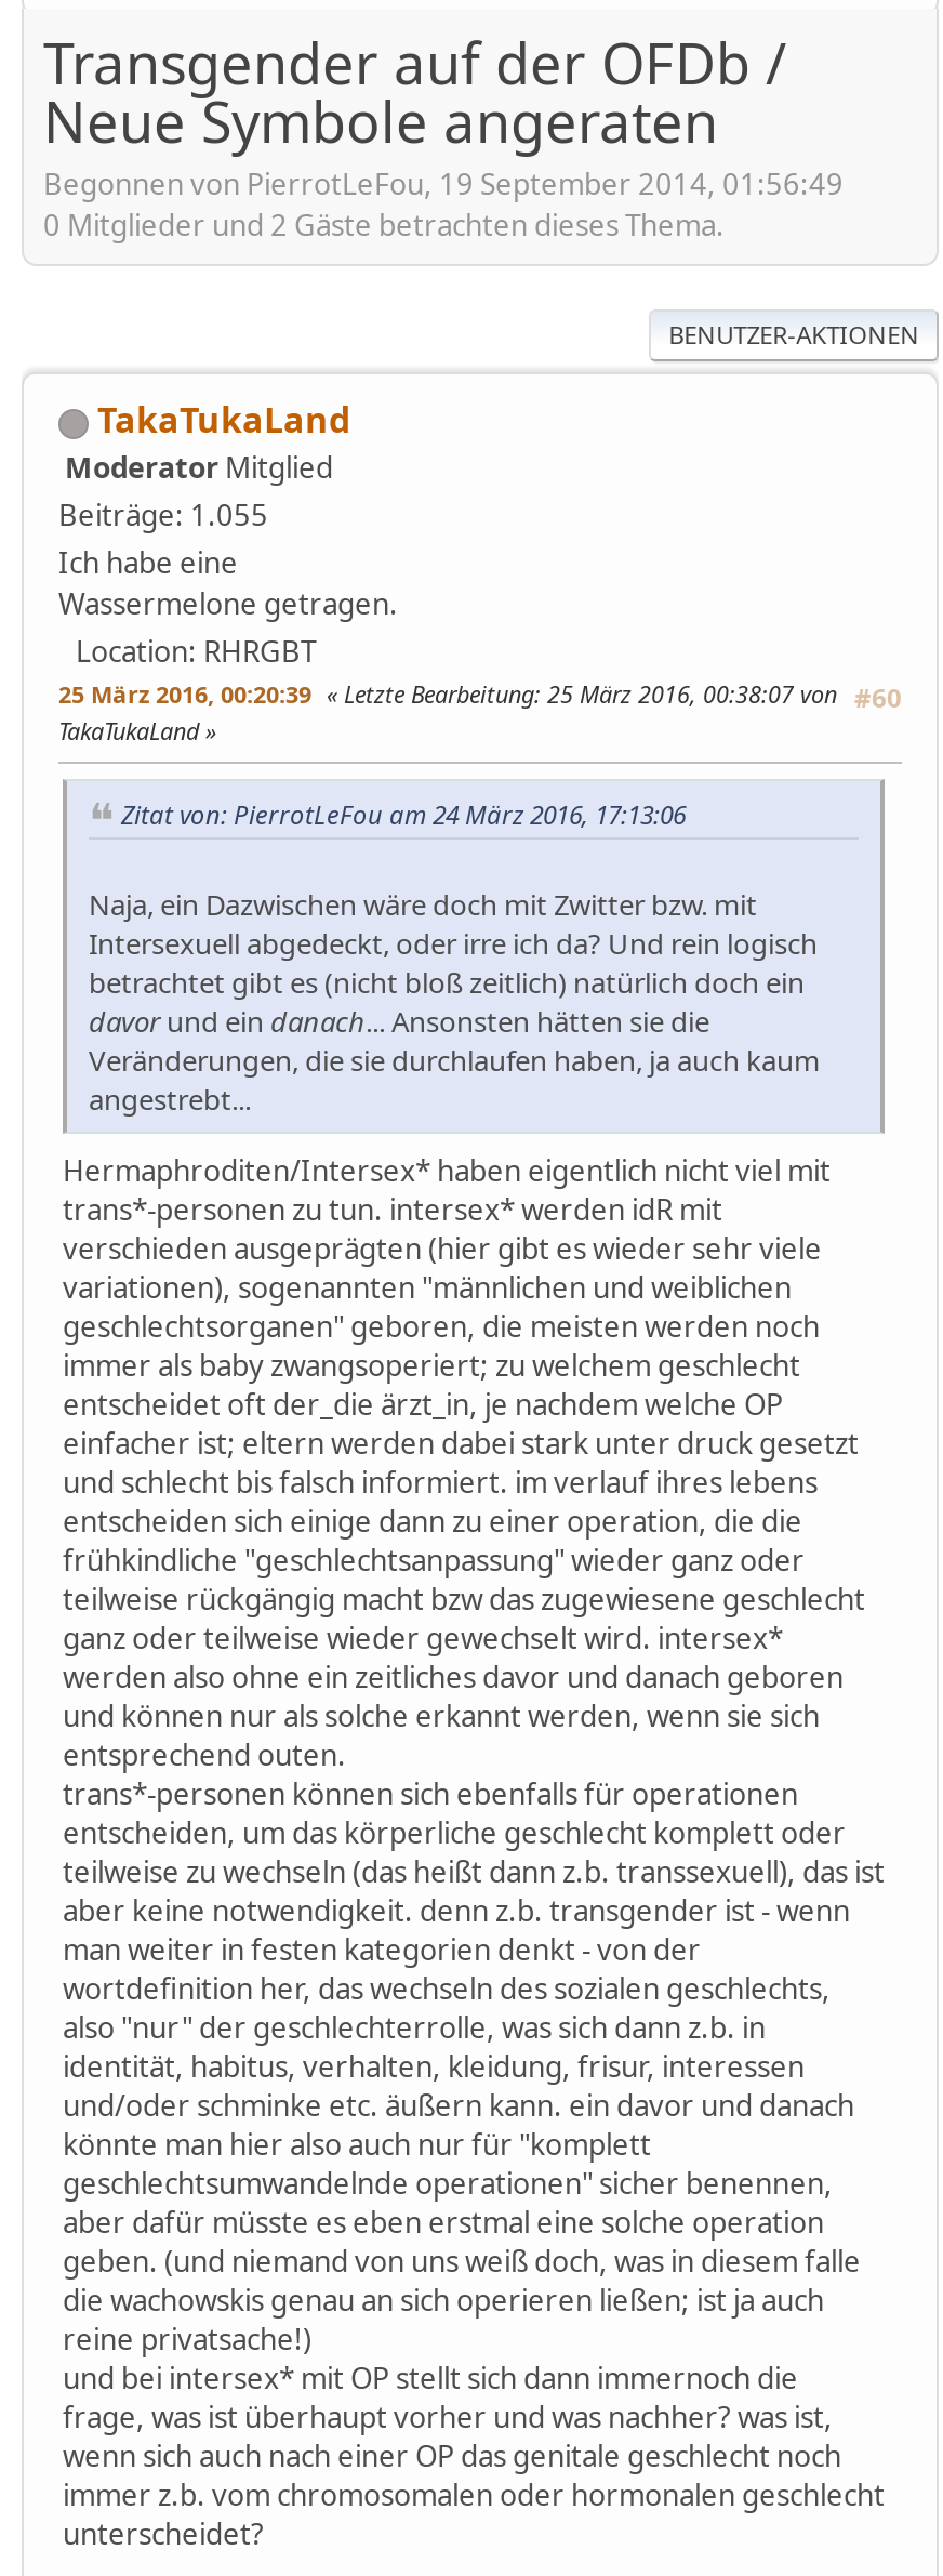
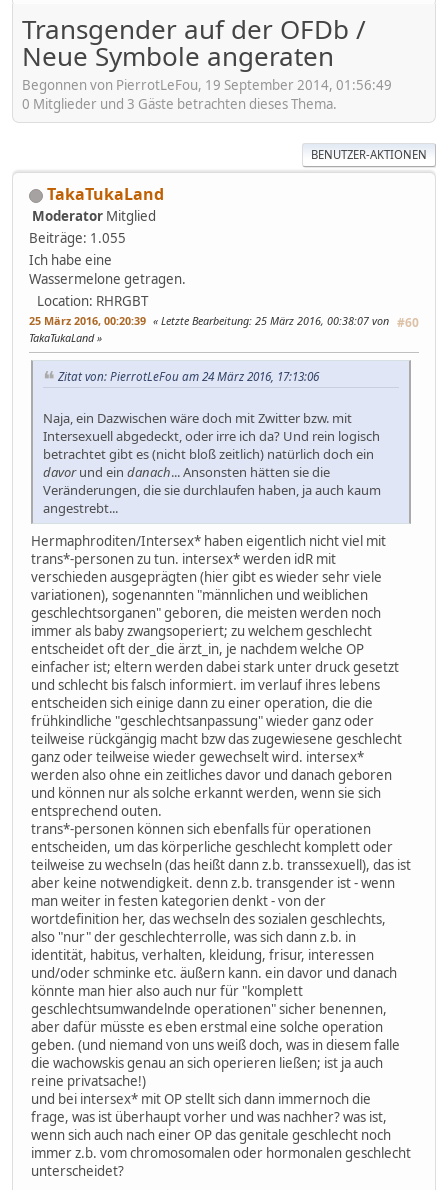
[43,207,725,246] 0 Mitglieder und 2 Gäste betrachten dieses Thema. -> [22,95,337,113] 0 Mitglieder und 3 Gäste betrachten dieses Thema.

